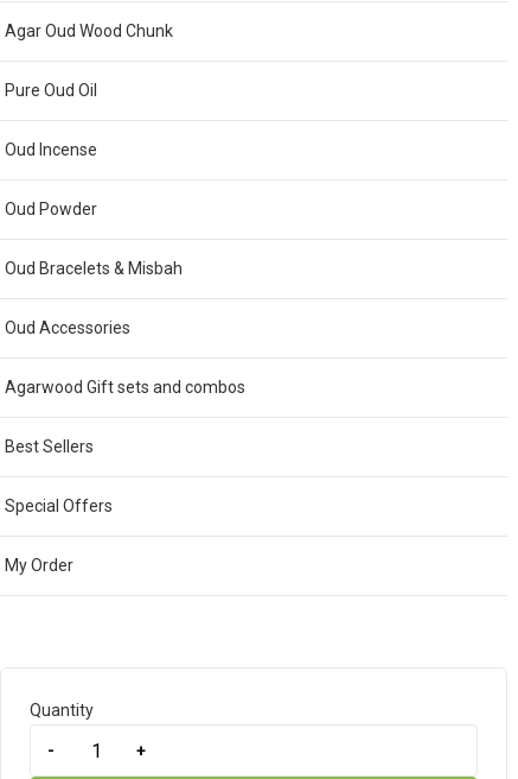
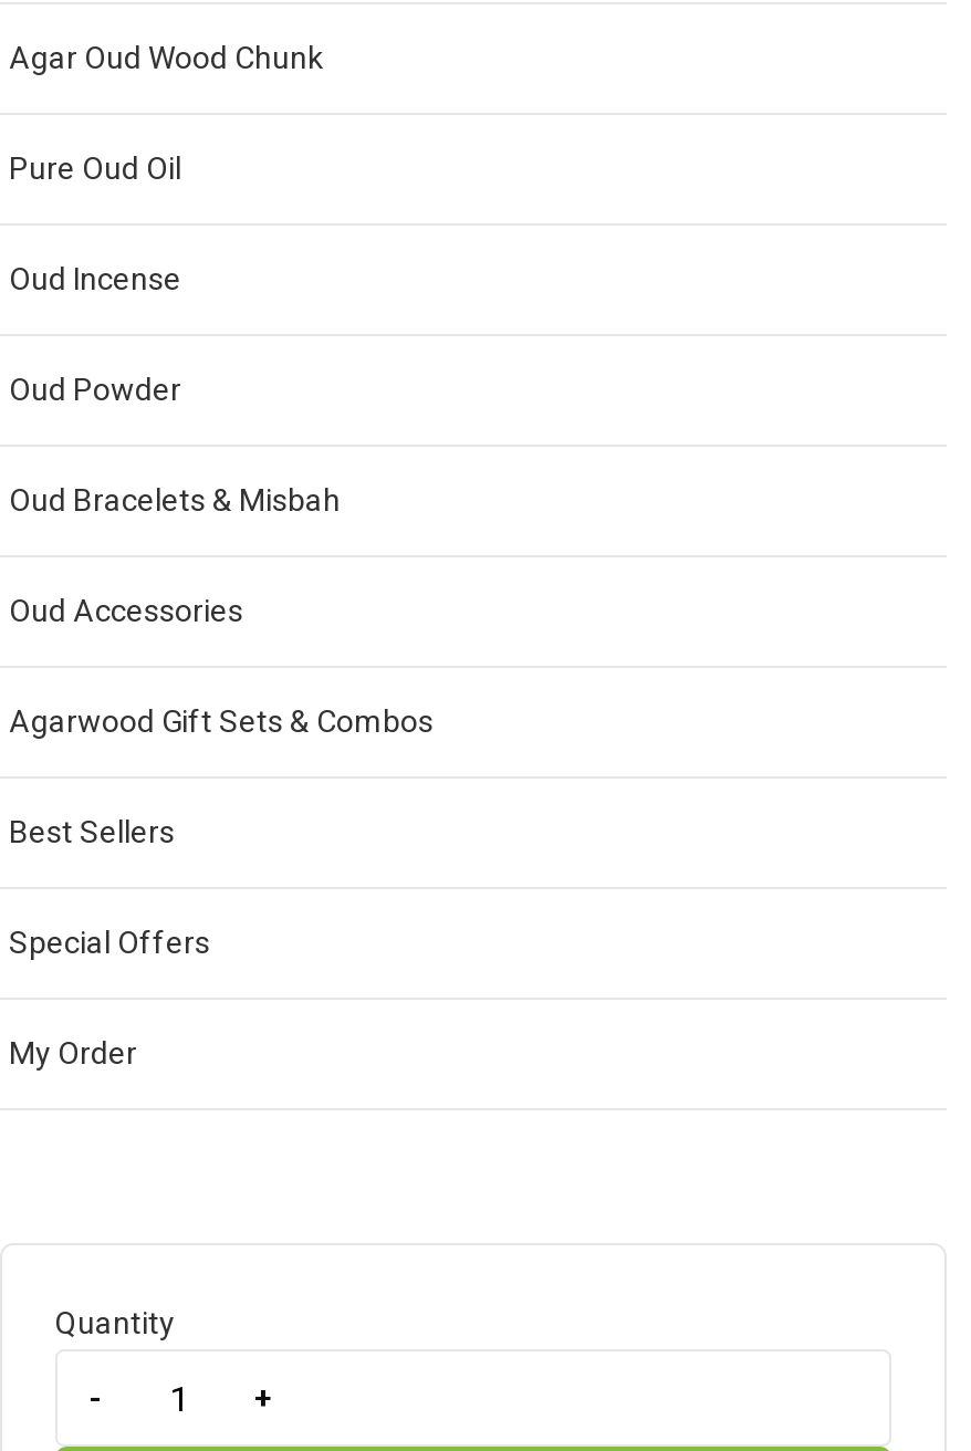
[5,378,245,397] Agarwood Gift sets and combos -> [9,703,434,739] Agarwood Gift Sets & Combos

